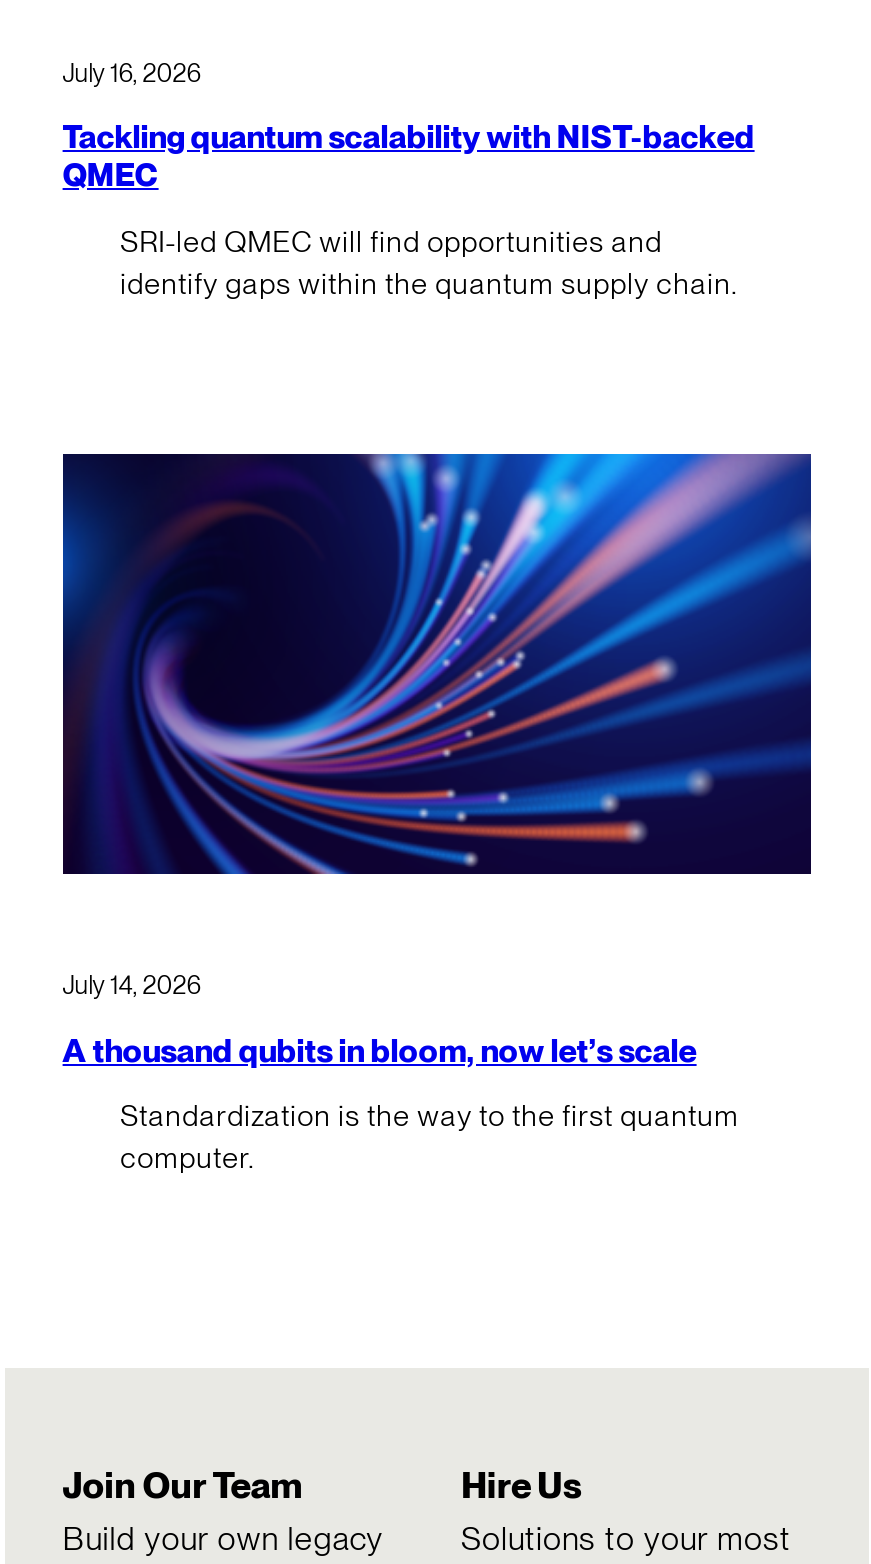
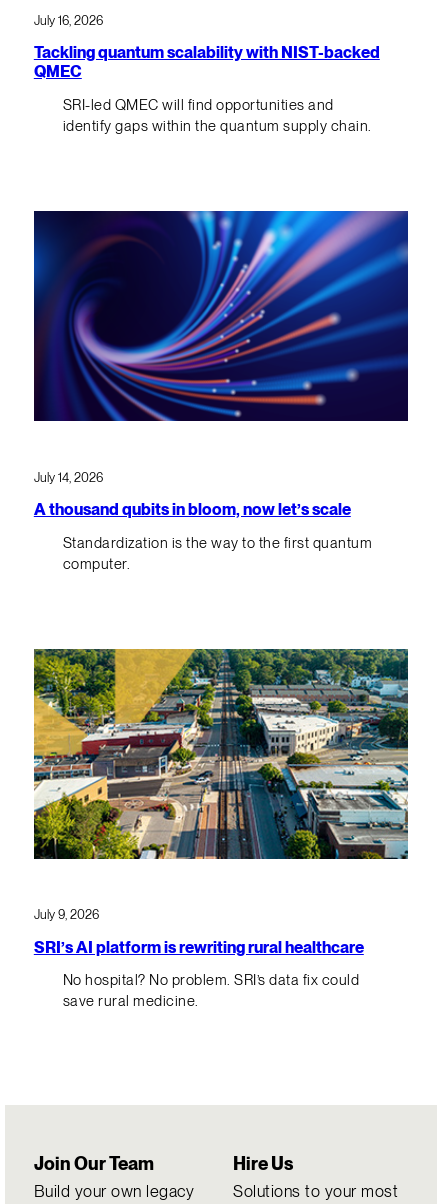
none -> [33,648,409,860] [image]
none -> [34,907,364,1010] July 9, 2026 | SRI’s AI platform is rewriting rural healthcare | No hospital? No problem. SRI’s data fix could | save rural medicine.

